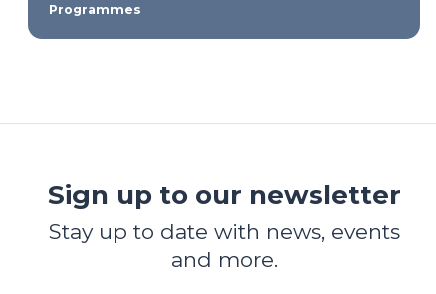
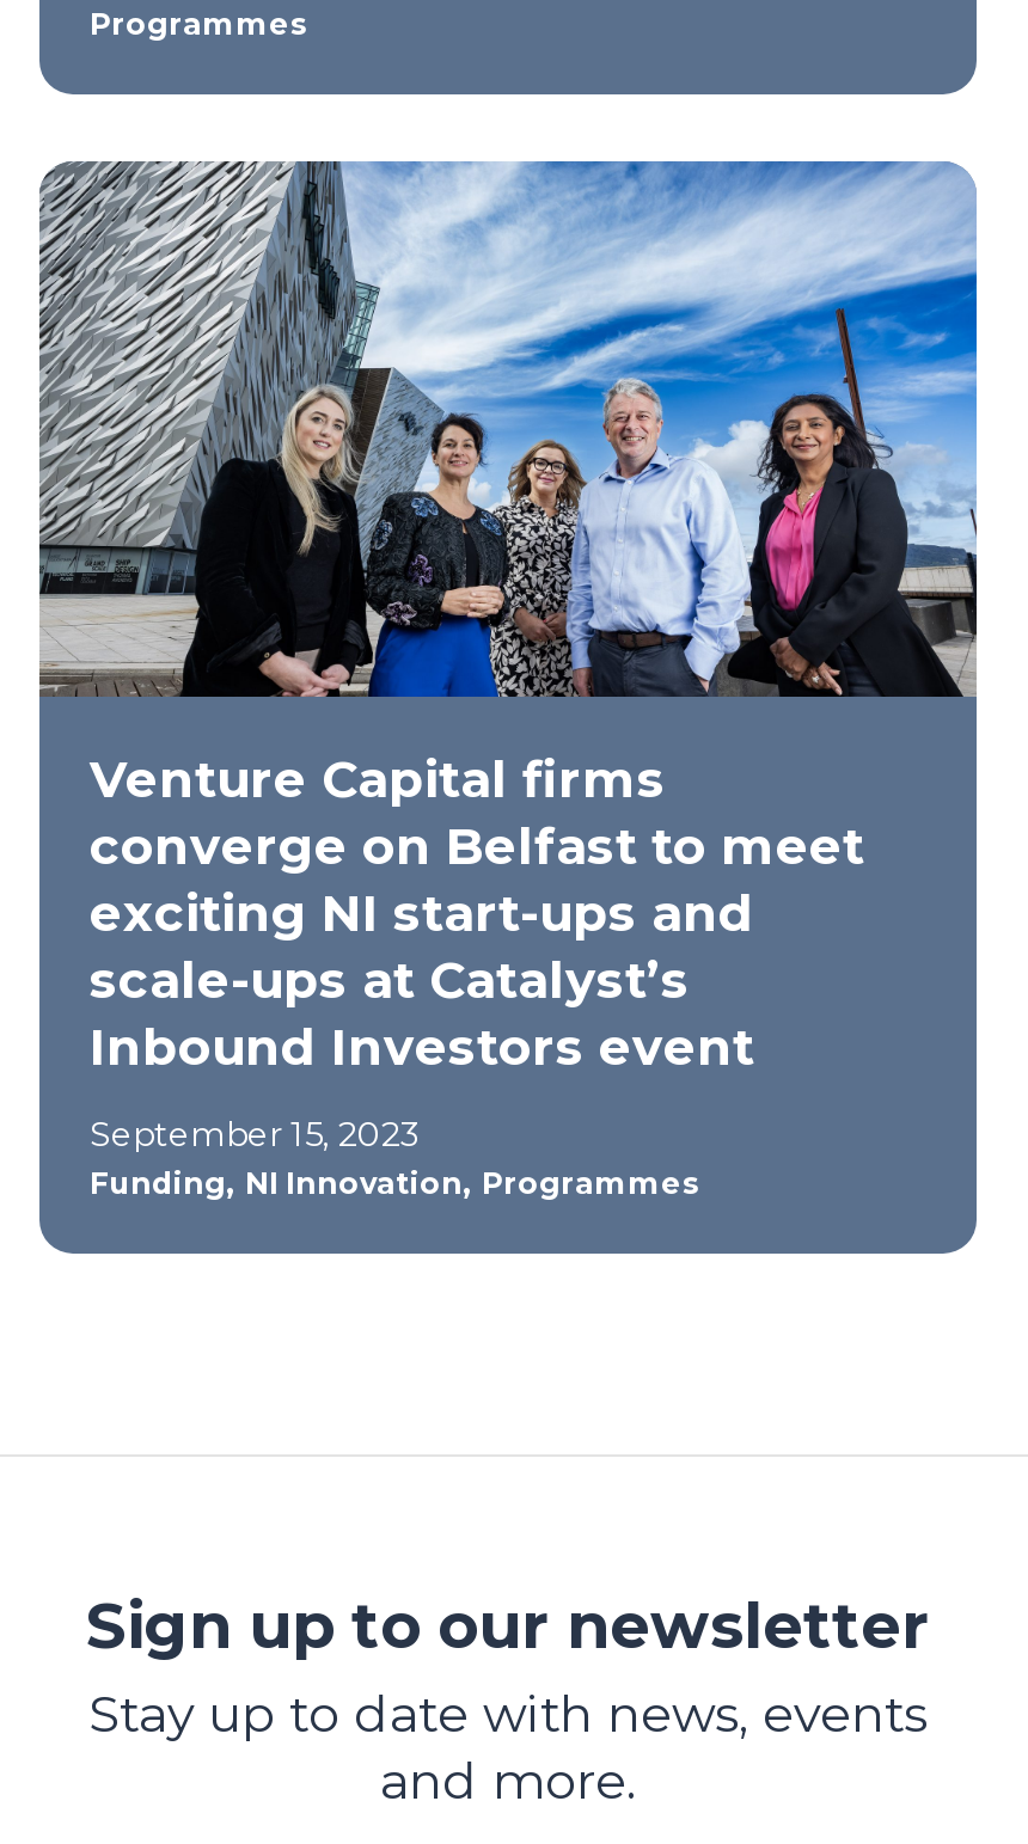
none -> [39,158,979,1204] [image] | Venture Capital firms | converge on Belfast to meet | exciting NI start-ups and | scale-ups at Catalyst’s | Inbound Investors event | September 15, 2023 | Funding, NI Innovation, Programmes

